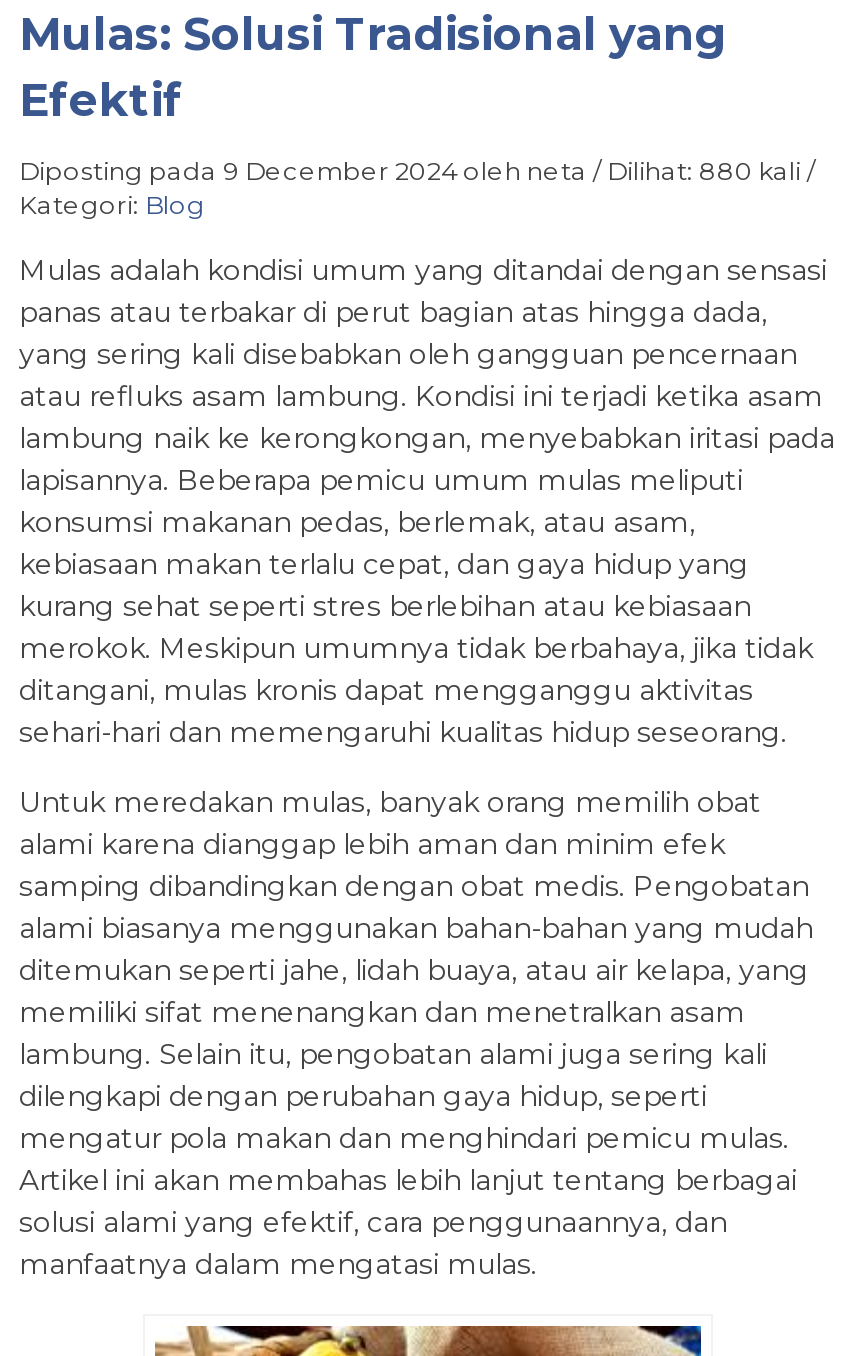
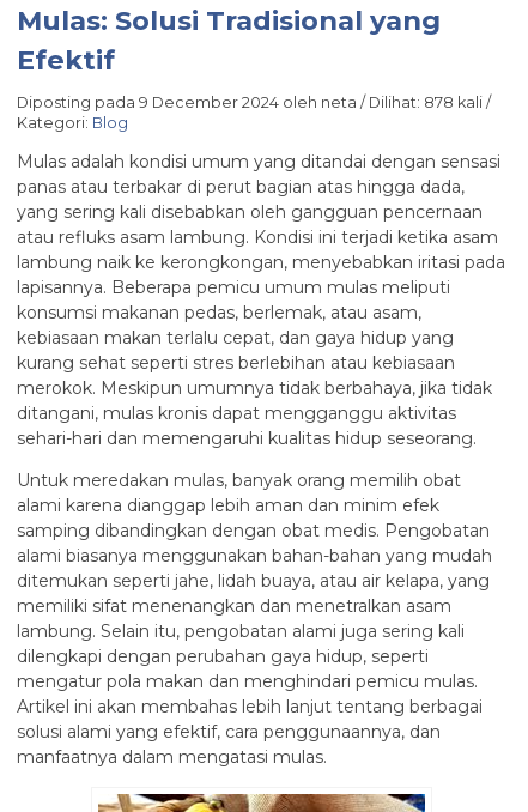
[19,156,815,186] Diposting pada 9 December 2024 oleh neta / Dilihat: 880 kali / -> [17,93,491,111] Diposting pada 9 December 2024 oleh neta / Dilihat: 878 kali /

